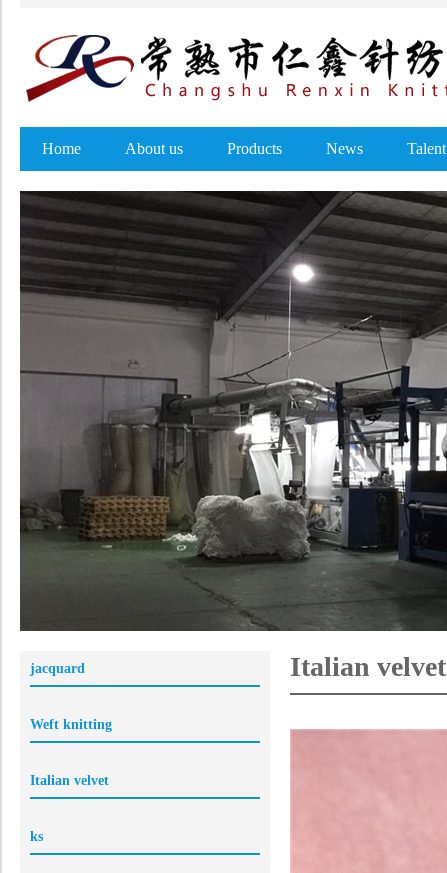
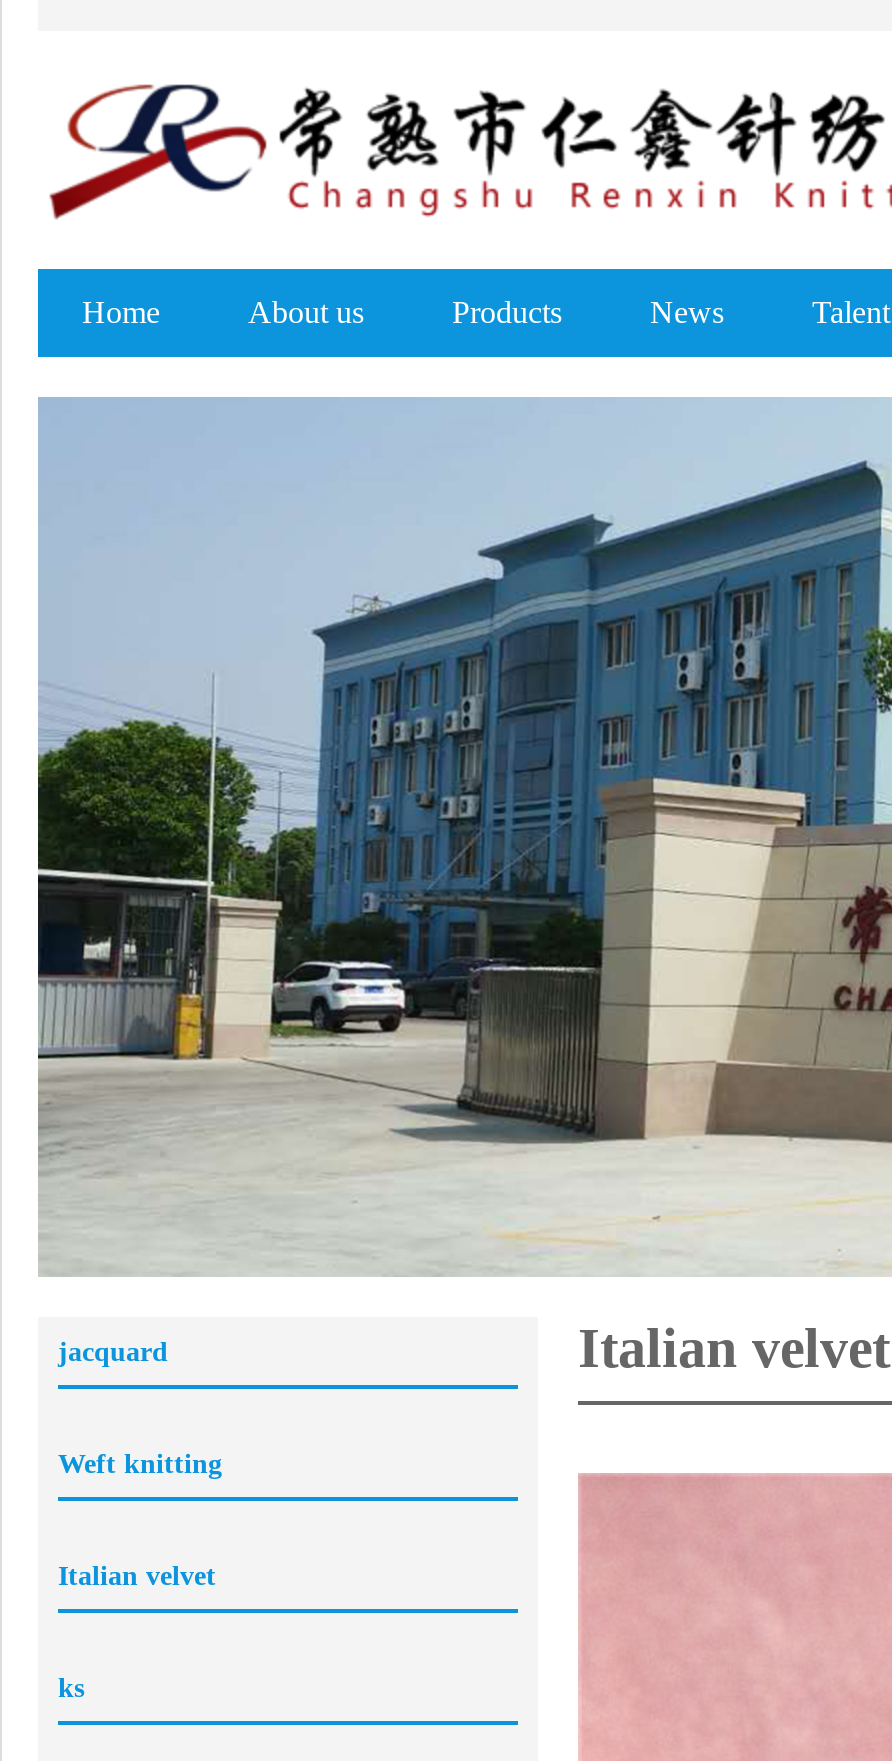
[19,190,444,632] [image] -> [38,397,886,1277] [image]

